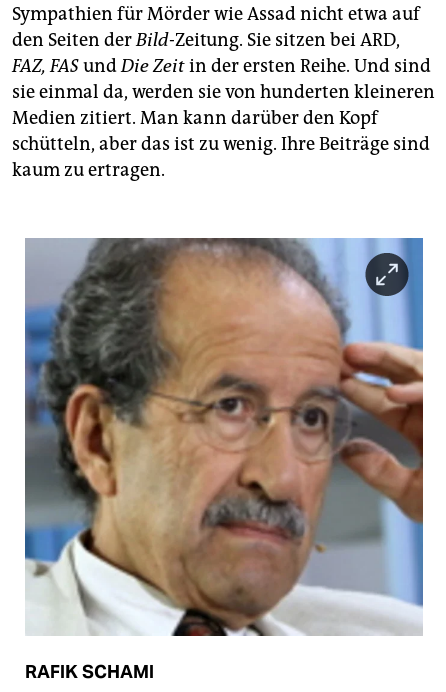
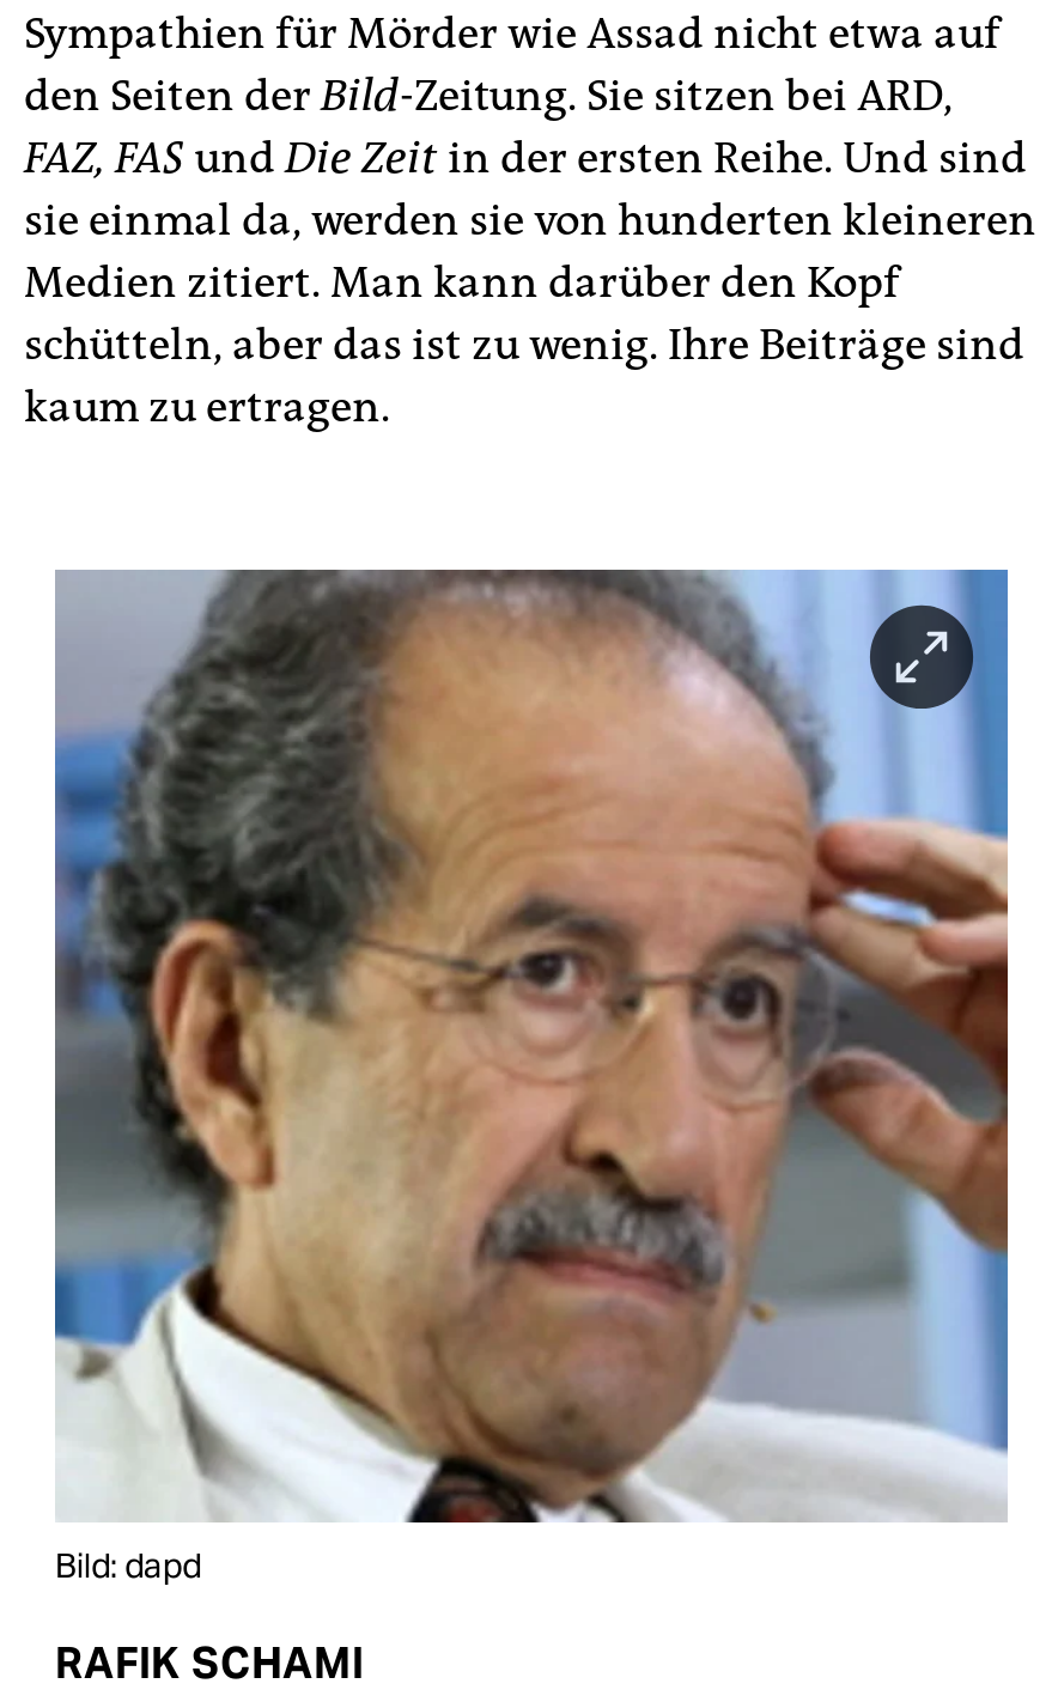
none -> [55,1545,201,1588] Bild: dapd

